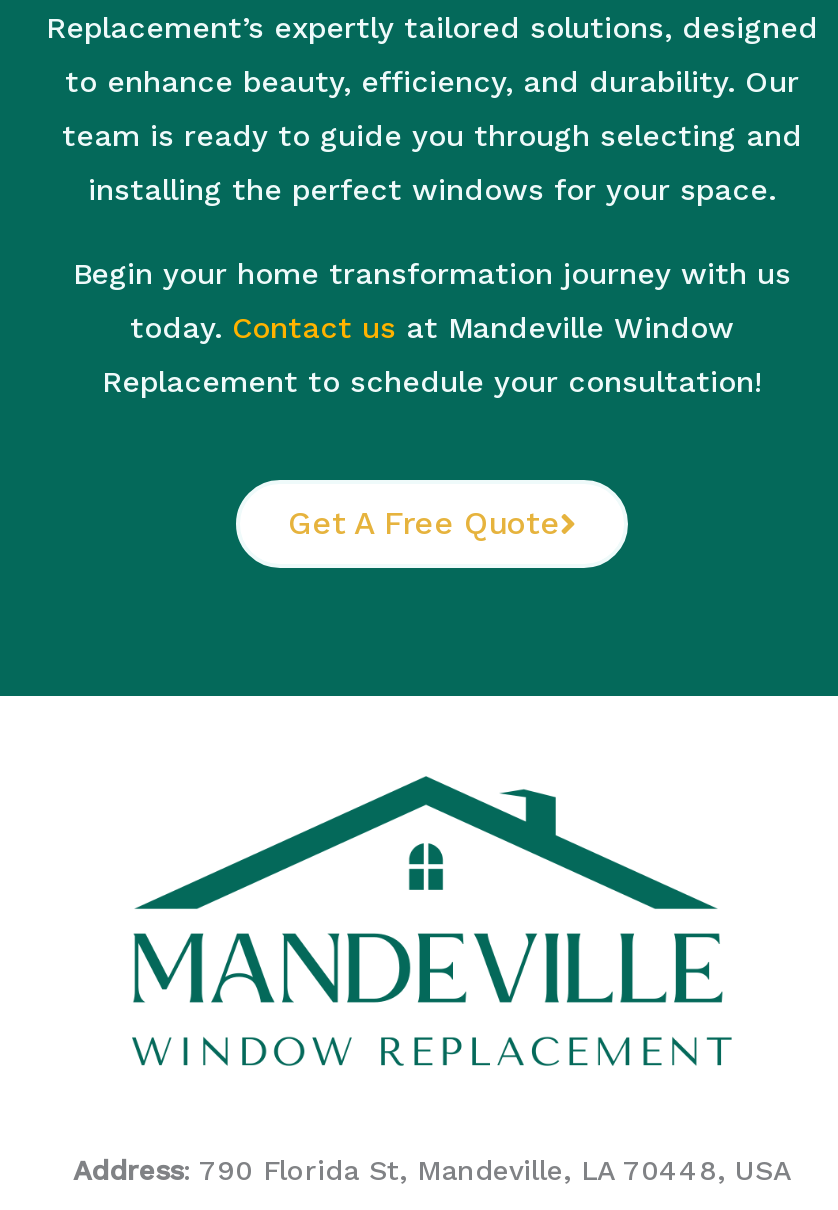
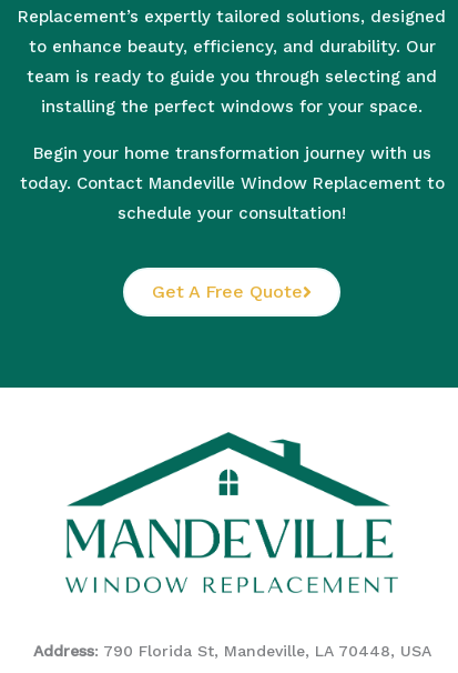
[130,310,734,346] today. Contact us at Mandeville Window -> [19,173,444,193] today. Contact Mandeville Window Replacement to
[102,364,762,400] Replacement to schedule your consultation! -> [118,203,346,223] schedule your consultation!

